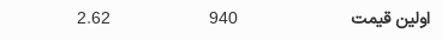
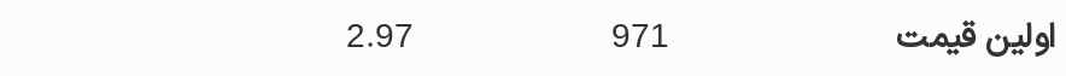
[77,7,110,31] 2.62 -> [346,12,414,63] 2.97
[209,7,238,31] 940 -> [611,12,669,63] 971

